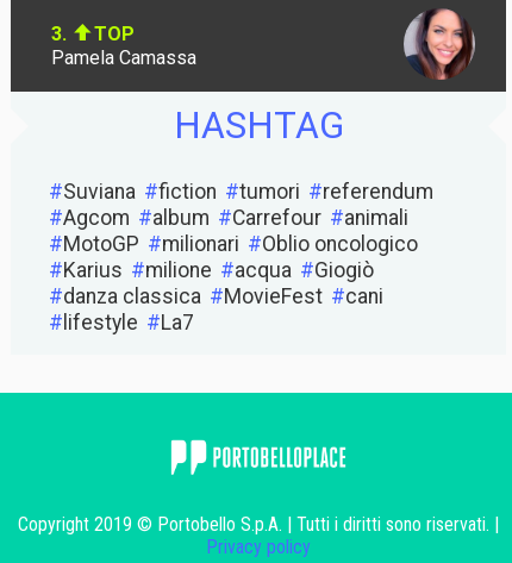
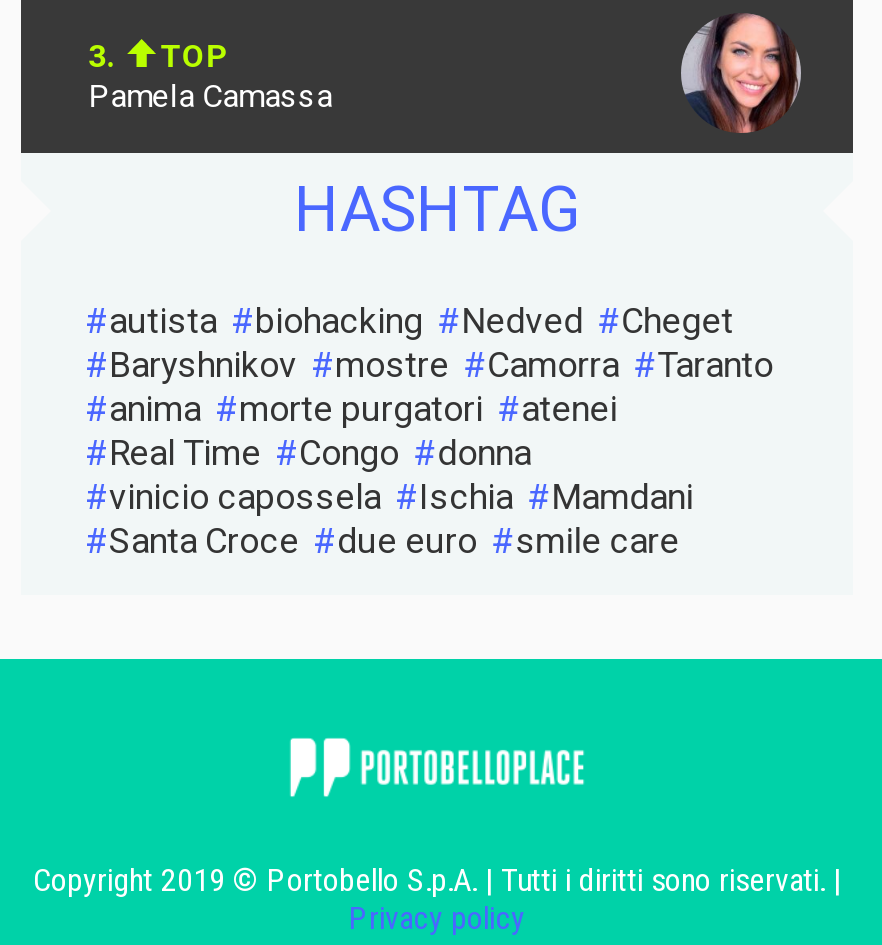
[63,180,434,335] Suviana | fiction | tumori | referendum | Agcom | album | Carrefour | animali | MotoGP | milionari | Oblio oncologico | Karius | milione | acqua | Giogiò | danza classica | MovieFest | cani | lifestyle | La7 -> [109,301,773,561] autista | biohacking | Nedved | Cheget | Baryshnikov | mostre | Camorra | Taranto | anima | morte purgatori | atenei | Real Time | Congo | donna | vinicio capossela | Ischia | Mamdani | Santa Croce | due euro | smile care

